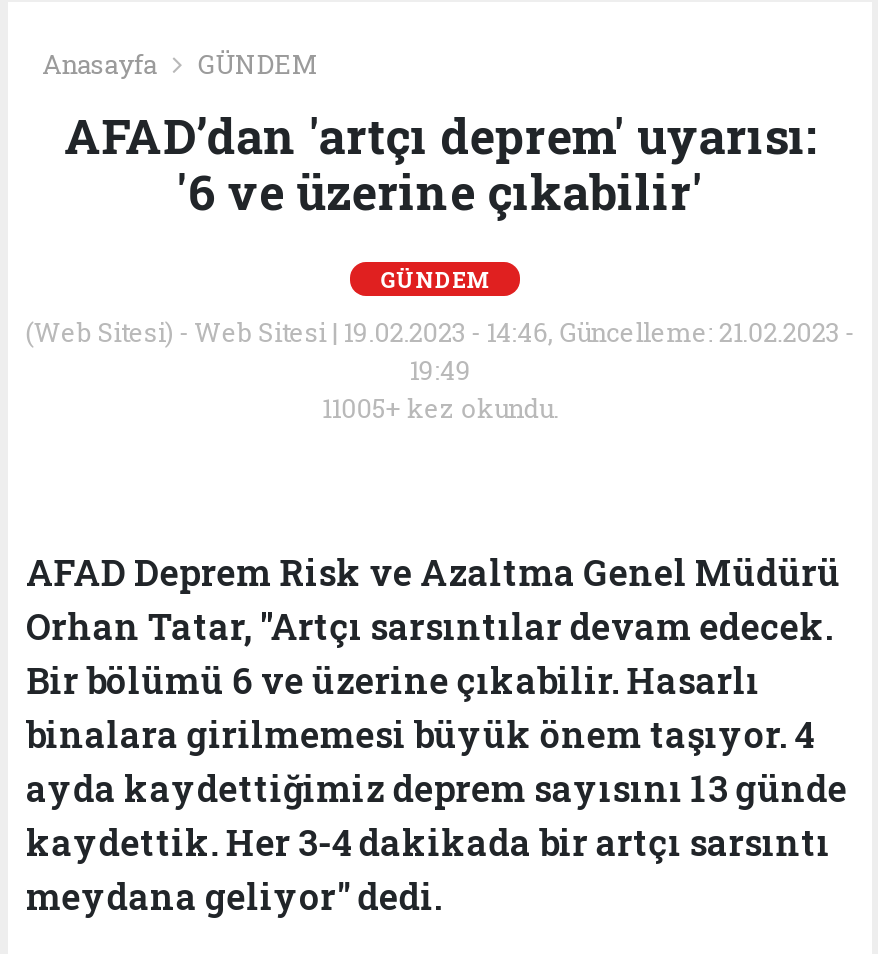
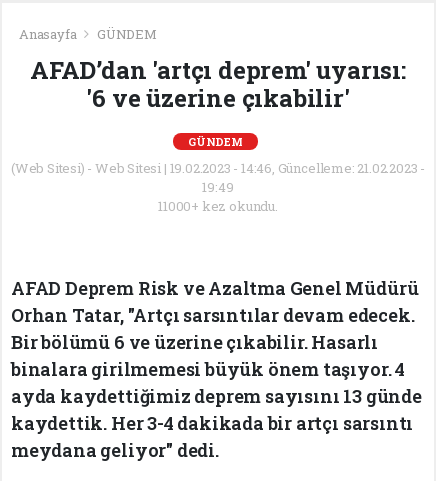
[321,391,559,427] 11005+ kez okundu. -> [158,197,278,215] 11000+ kez okundu.

